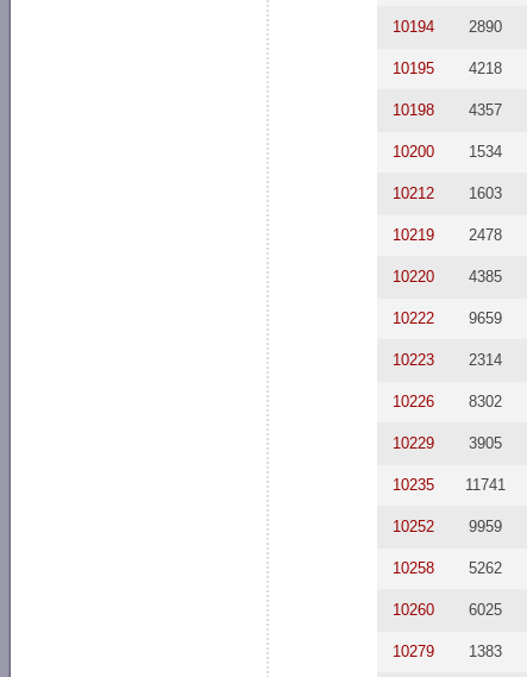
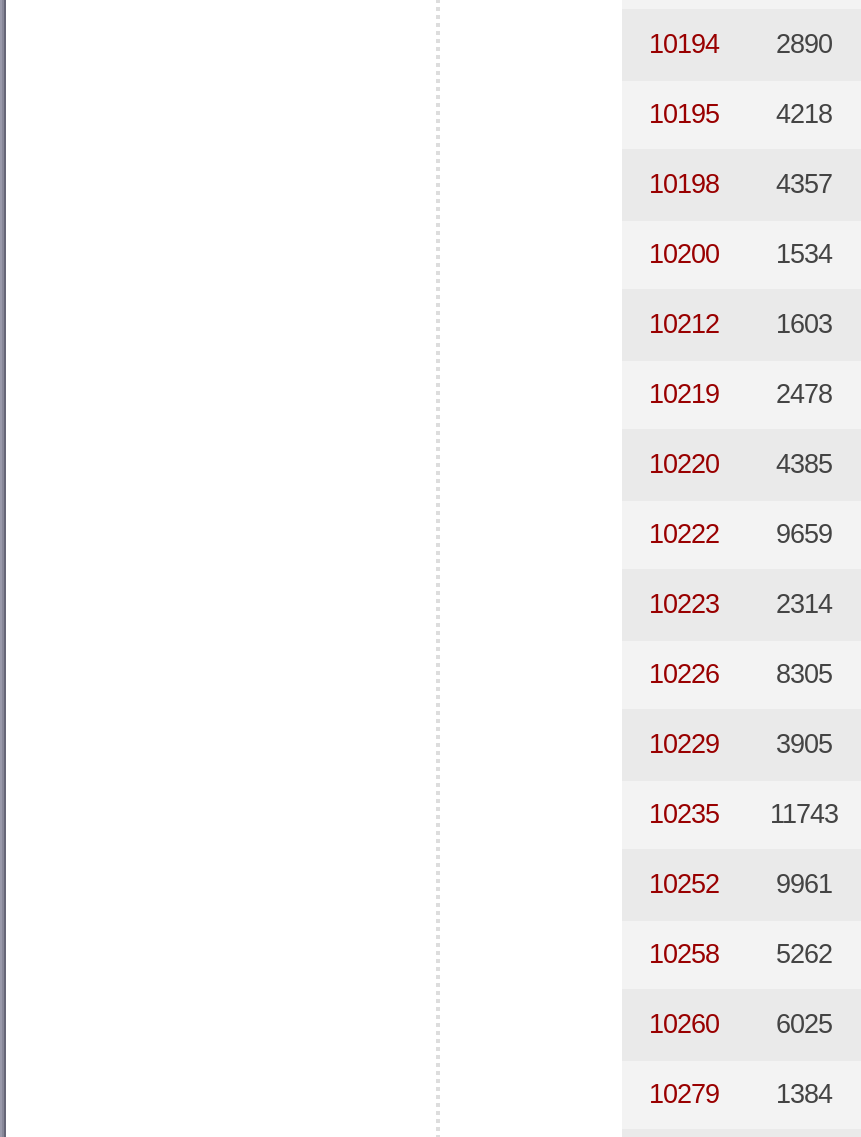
[393,393,502,411] 10226 8302 -> [649,660,832,690] 10226 8305
[393,476,506,494] 10235 11741 -> [649,800,838,830] 10235 11743
[393,518,502,536] 10252 9959 -> [649,870,832,900] 10252 9961
[393,643,502,661] 10279 1383 -> [649,1080,832,1110] 10279 1384

